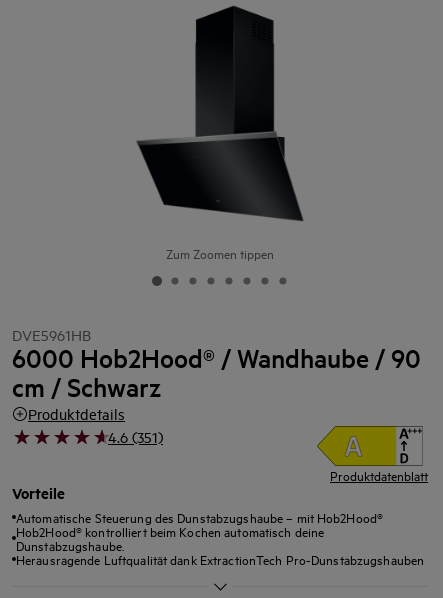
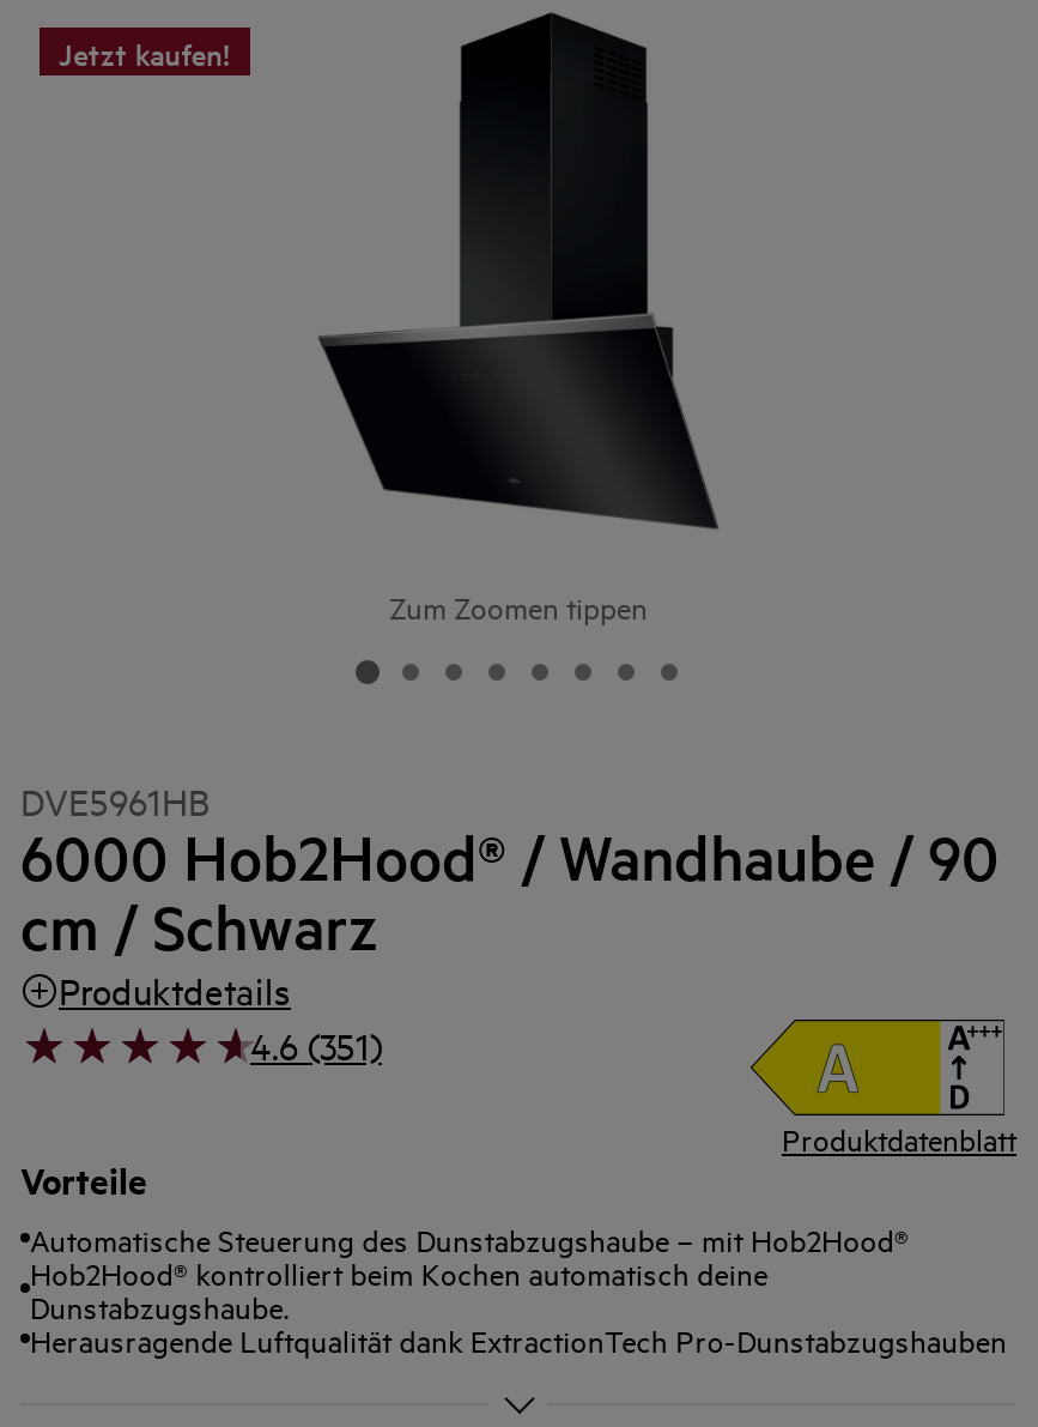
none -> [59,29,231,74] Jetzt kaufen!

